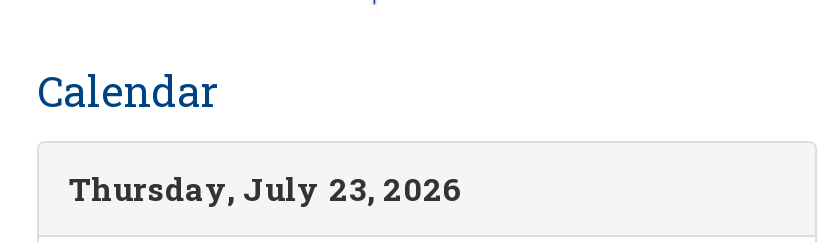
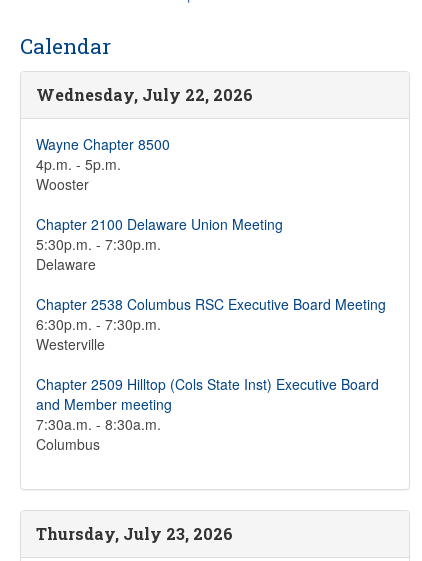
none -> [36,84,386,454] Wednesday, July 22, 2026 | Wayne Chapter 8500 | 4p.m. - 5p.m. | Wooster | Chapter 2100 Delaware Union Meeting | 5:30p.m. - 7:30p.m. | Delaware | Chapter 2538 Columbus RSC Executive Board Meeting | 6:30p.m. - 7:30p.m. | Westerville | Chapter 2509 Hilltop (Cols State Inst) Executive Board | and Member meeting | 7:30a.m. - 8:30a.m. | Columbus

